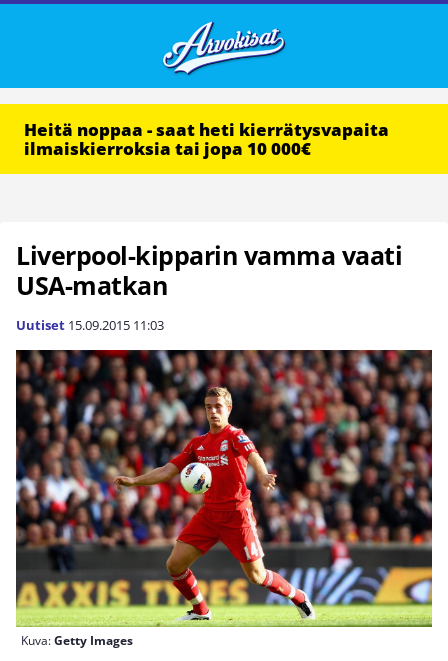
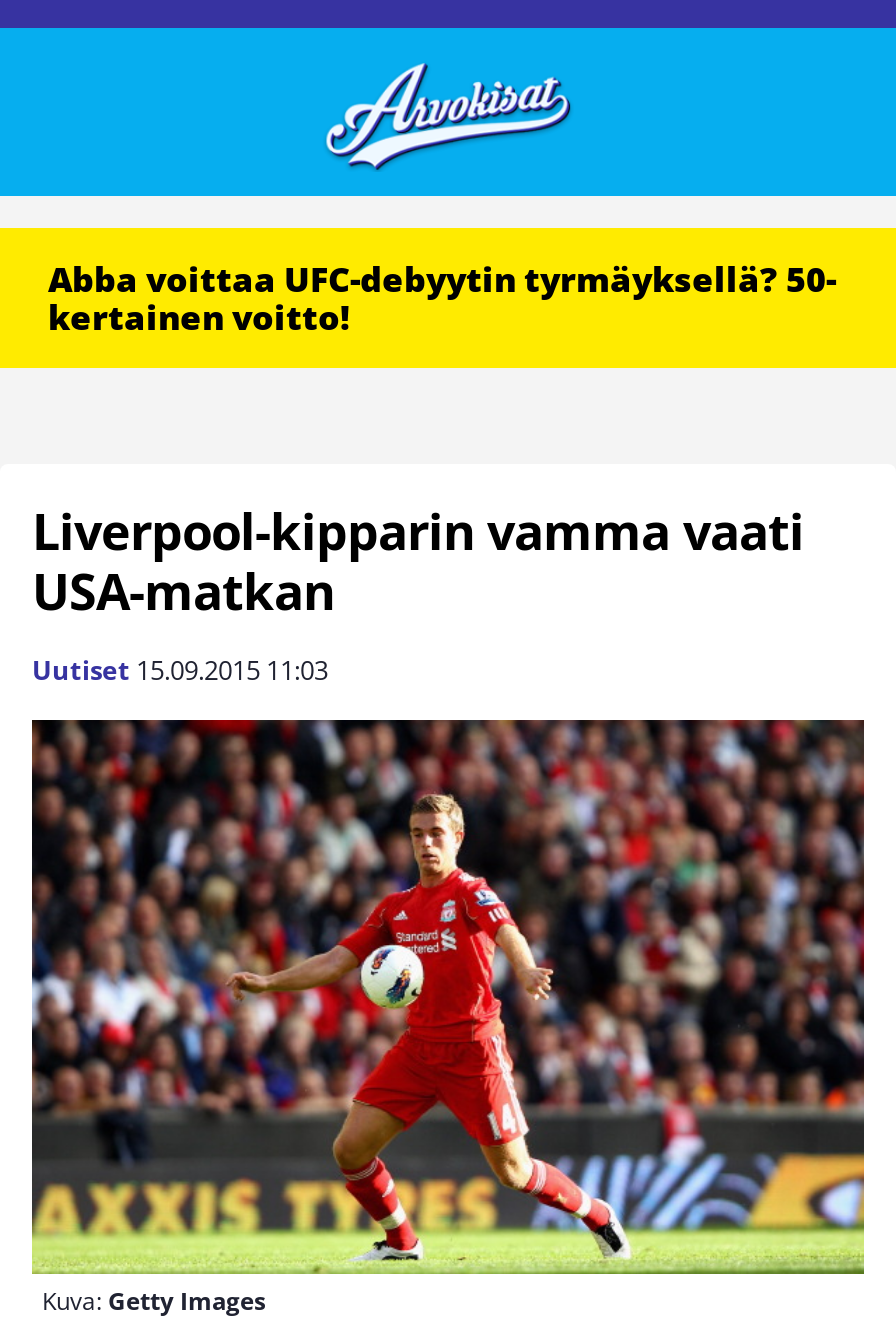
[24,118,389,160] Heitä noppaa - saat heti kierrätysvapaita | ilmaiskierroksia tai jopa 10 000€ -> [48,256,836,340] Abba voittaa UFC-debyytin tyrmäyksellä? 50- | kertainen voitto!

